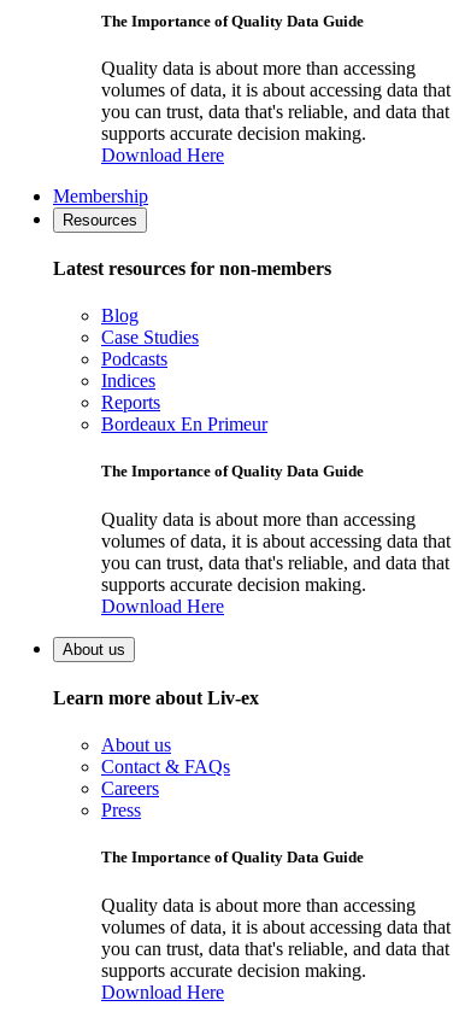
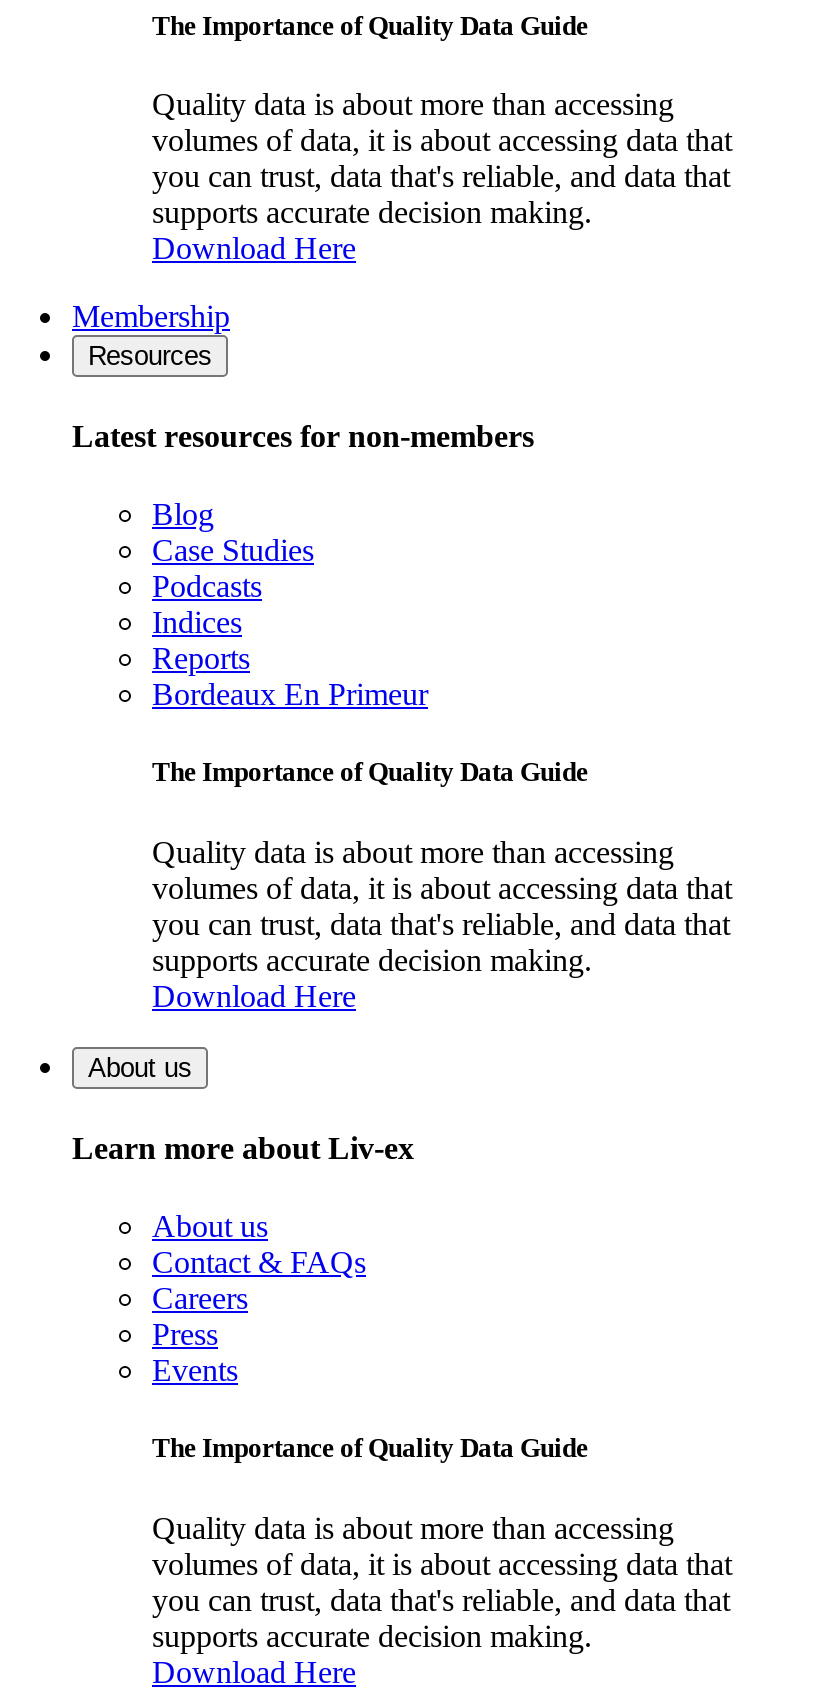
none -> [152,1353,238,1387] Events

